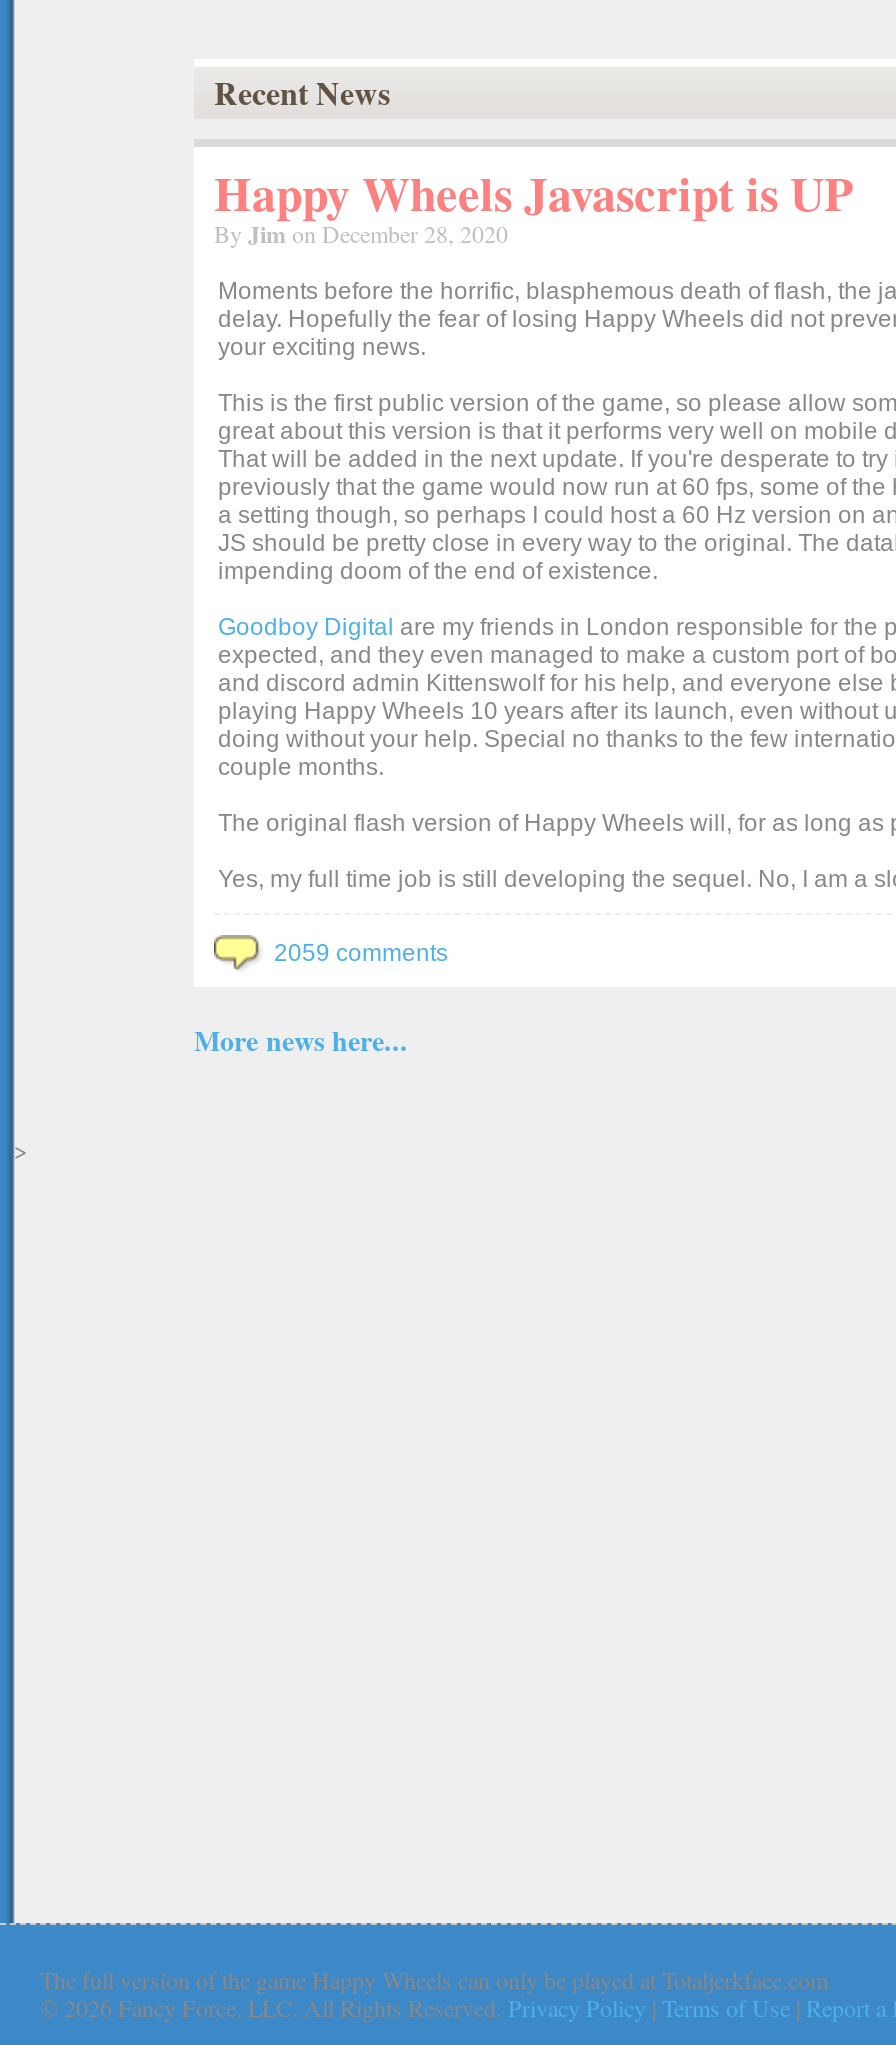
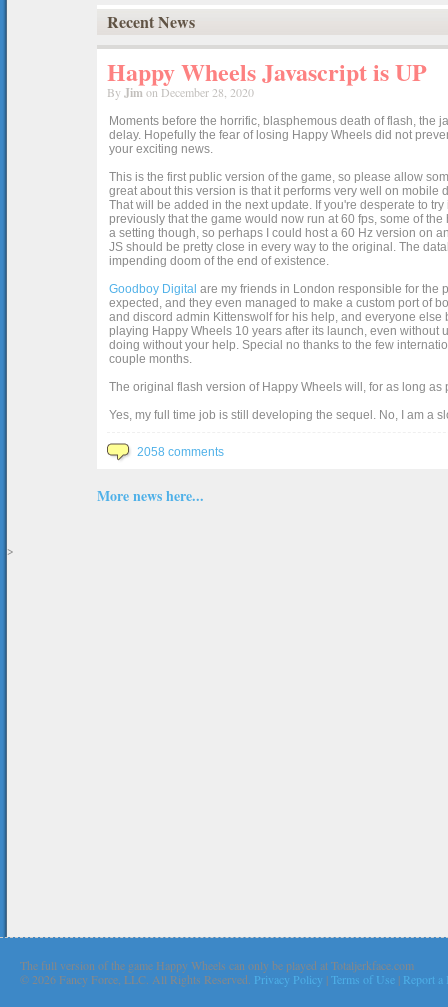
[274,939,448,967] 2059 comments -> [137,445,224,459] 2058 comments

